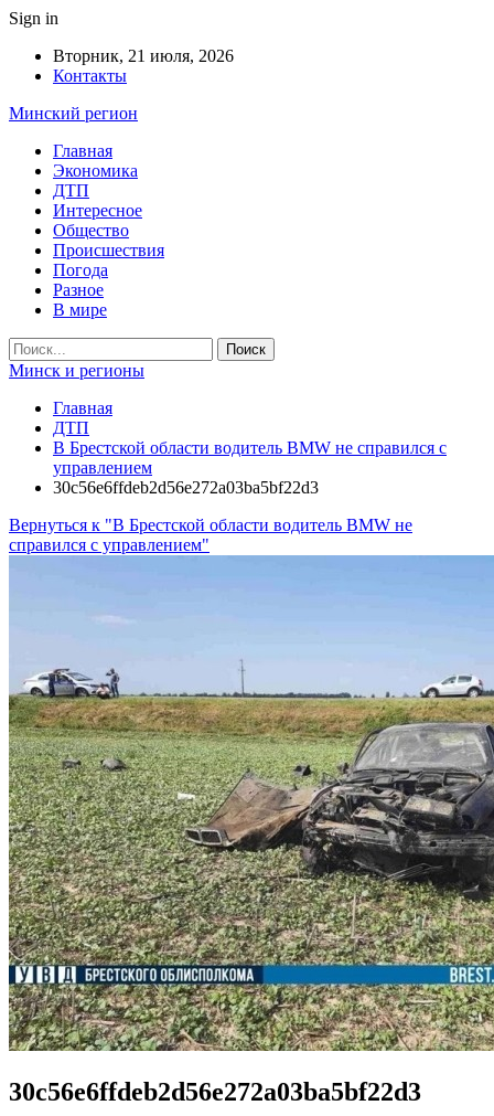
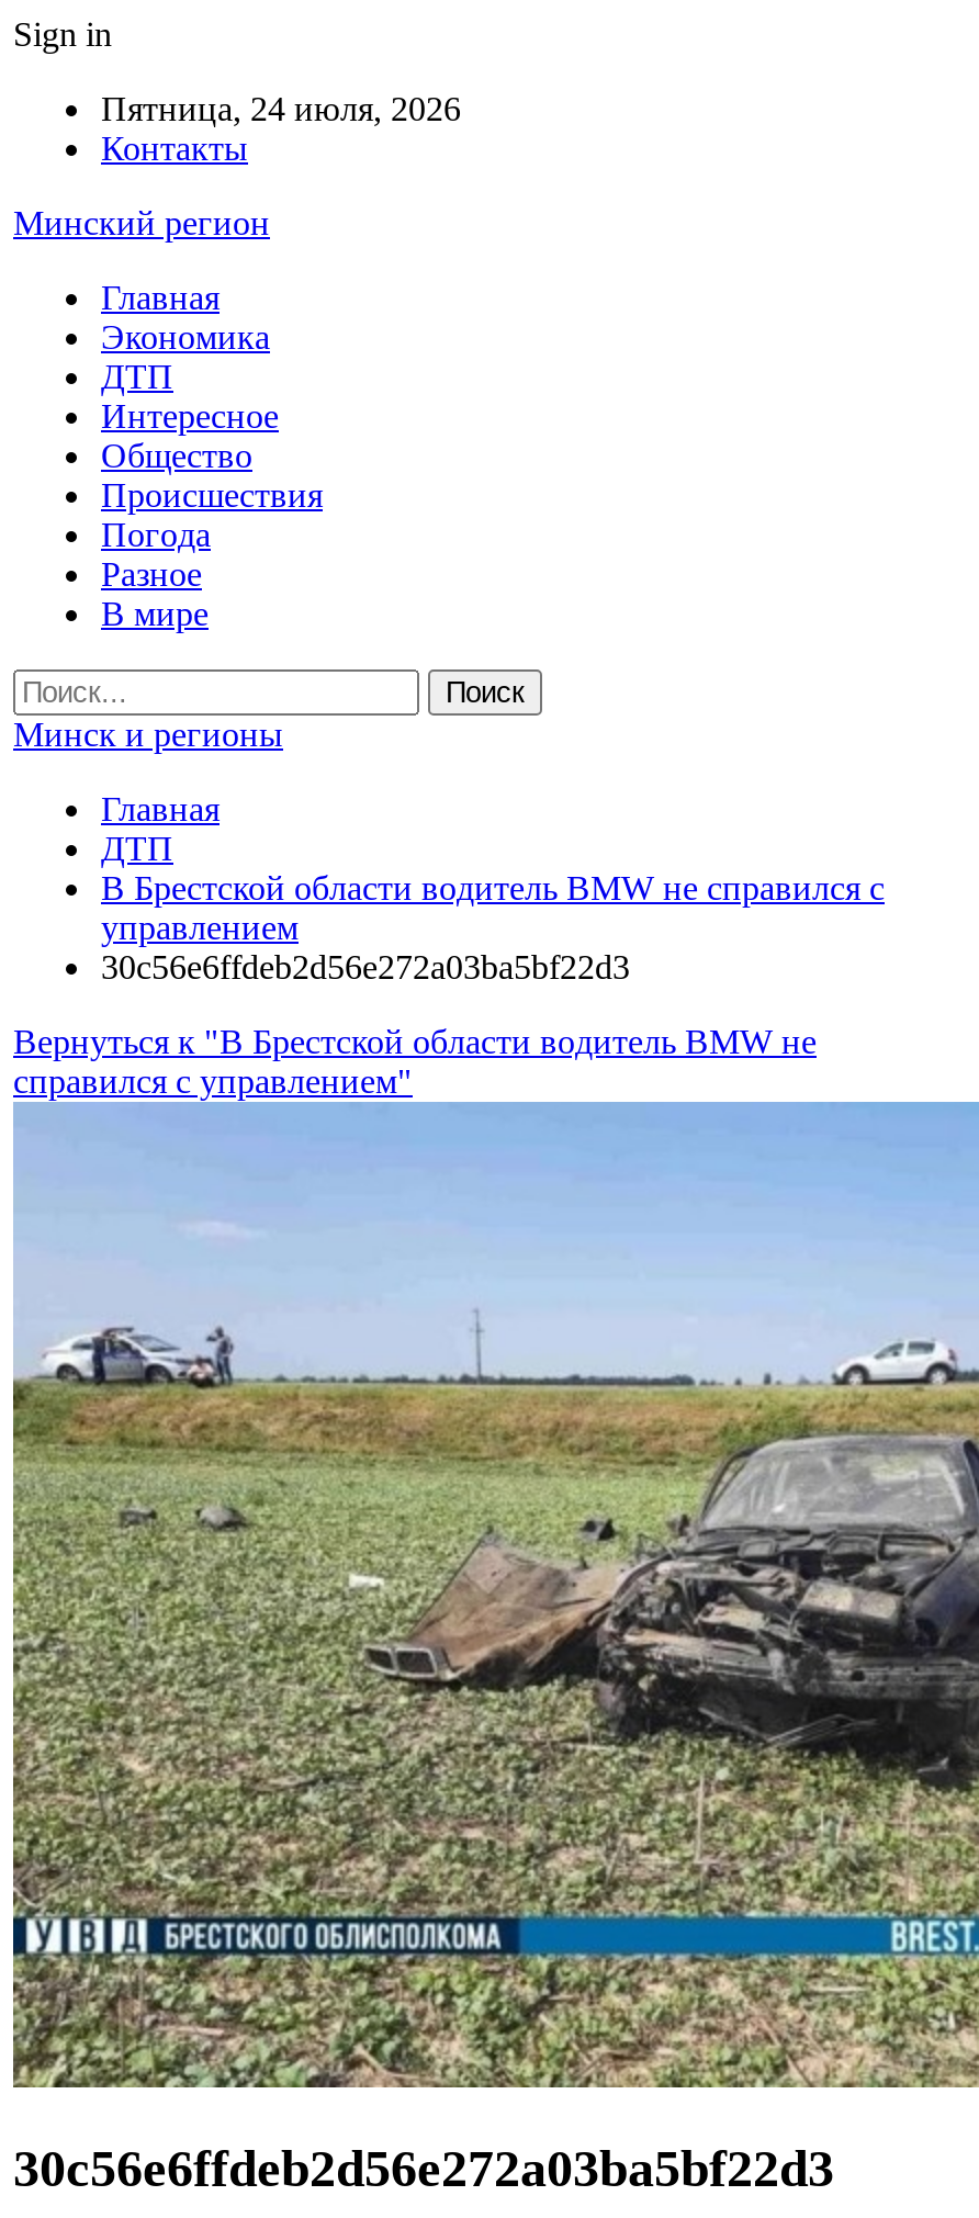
[53,46,234,65] Вторник, 21 июля, 2026 -> [101,90,461,127] Пятница, 24 июля, 2026

